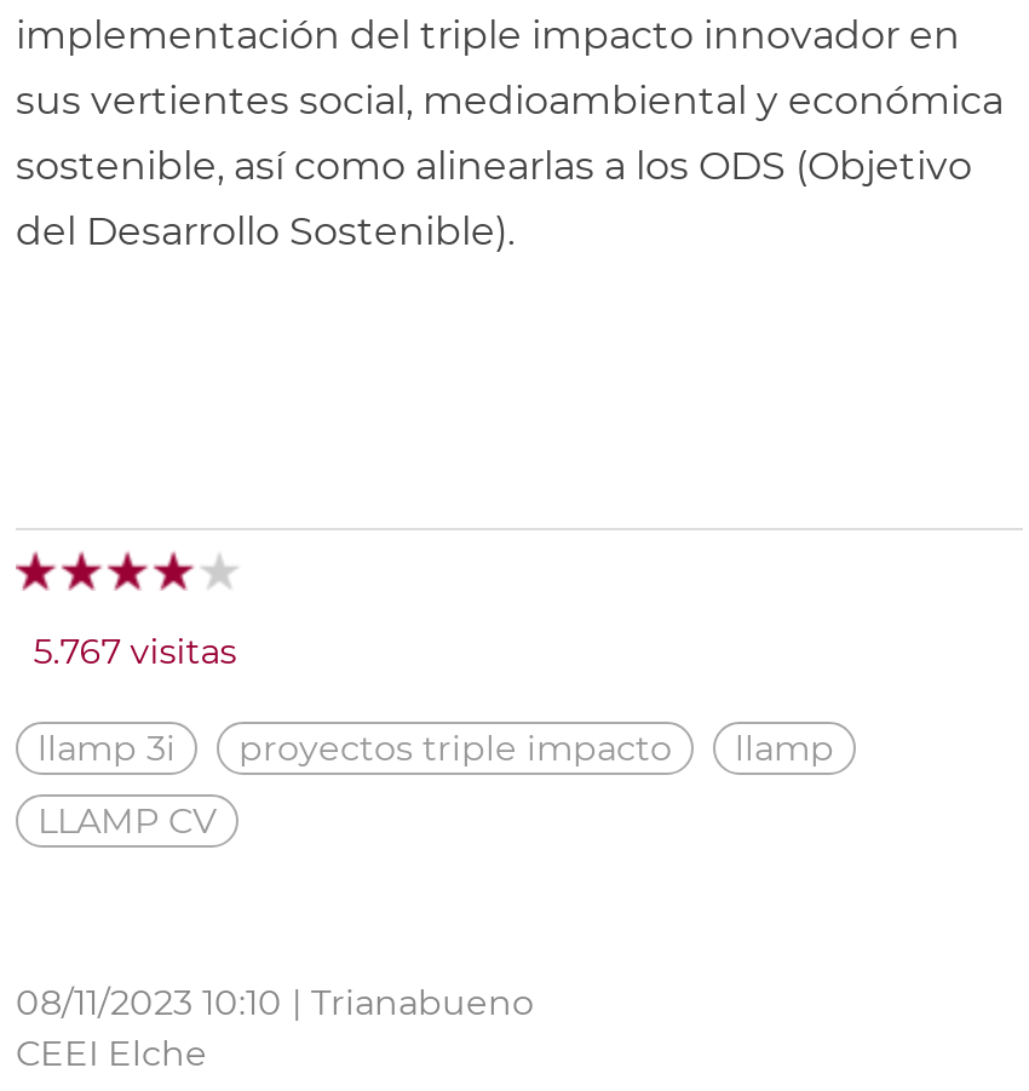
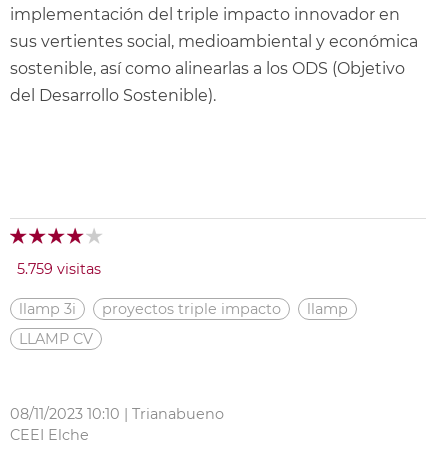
[33,629,237,673] 5.767 visitas -> [17,260,101,278] 5.759 visitas

